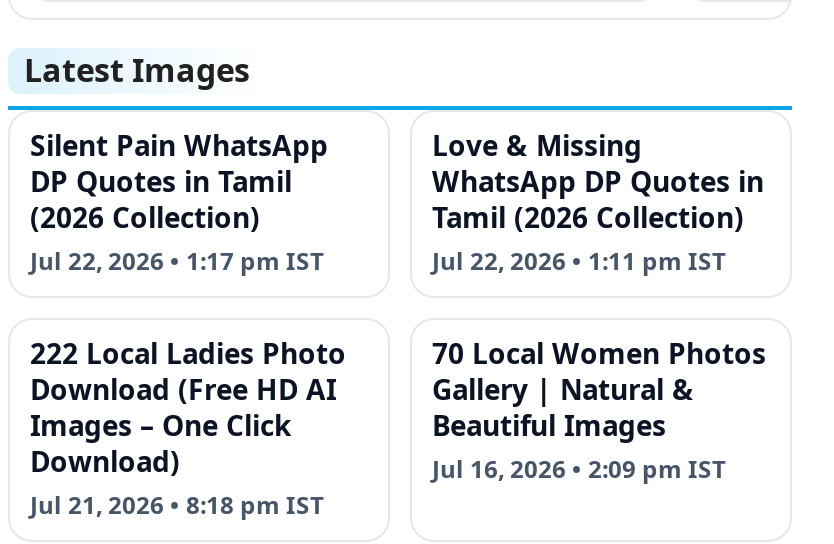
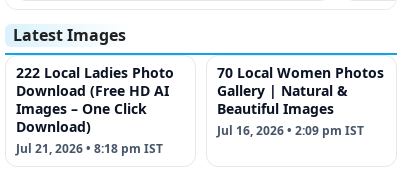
[30,126,328,278] Silent Pain WhatsApp | DP Quotes in Tamil | (2026 Collection) | Jul 22, 2026 • 1:17 pm IST -> none
[432,126,764,278] Love & Missing | WhatsApp DP Quotes in | Tamil (2026 Collection) | Jul 22, 2026 • 1:11 pm IST -> none

